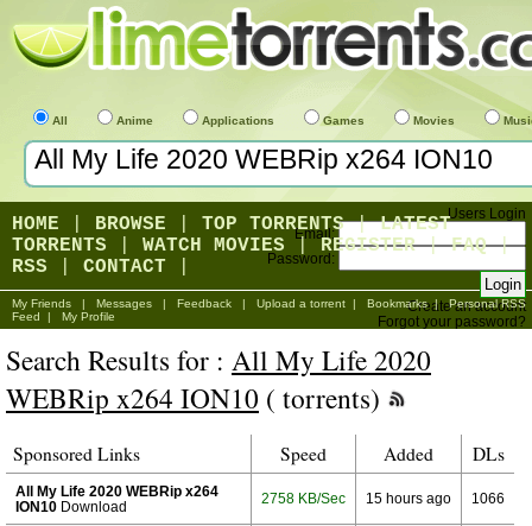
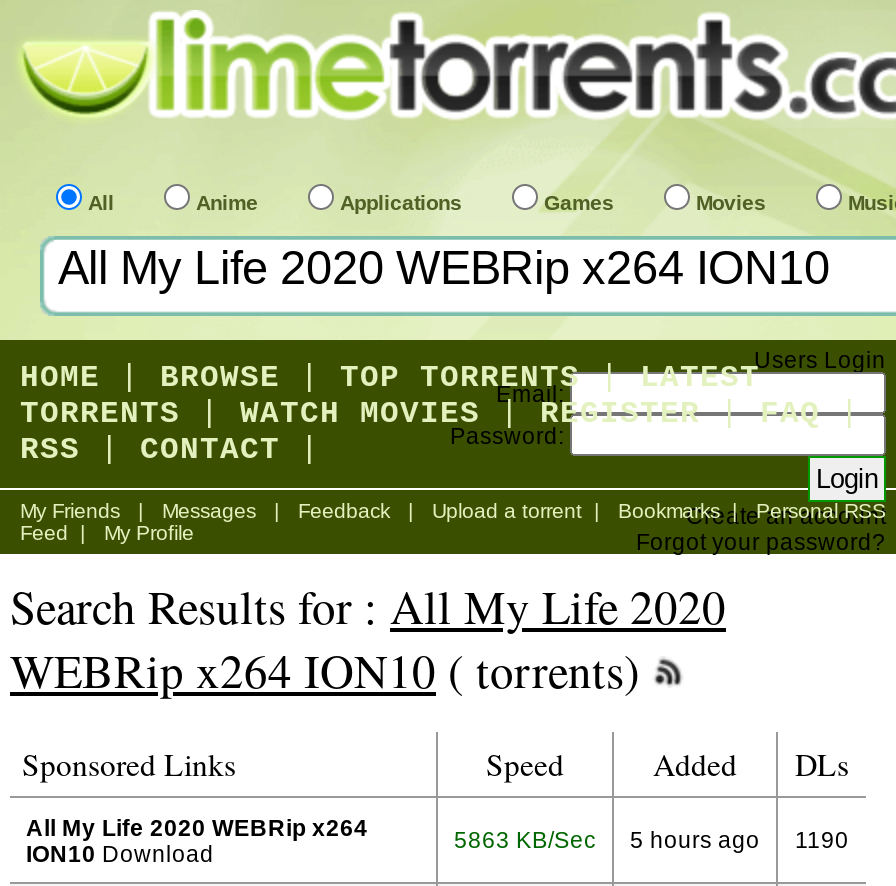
[261,490,346,506] 2758 KB/Sec -> [454,826,596,852] 5863 KB/Sec
[366,490,451,506] 15 hours ago -> [630,826,760,852] 5 hours ago
[471,490,505,506] 1066 -> [795,826,849,852] 1190

